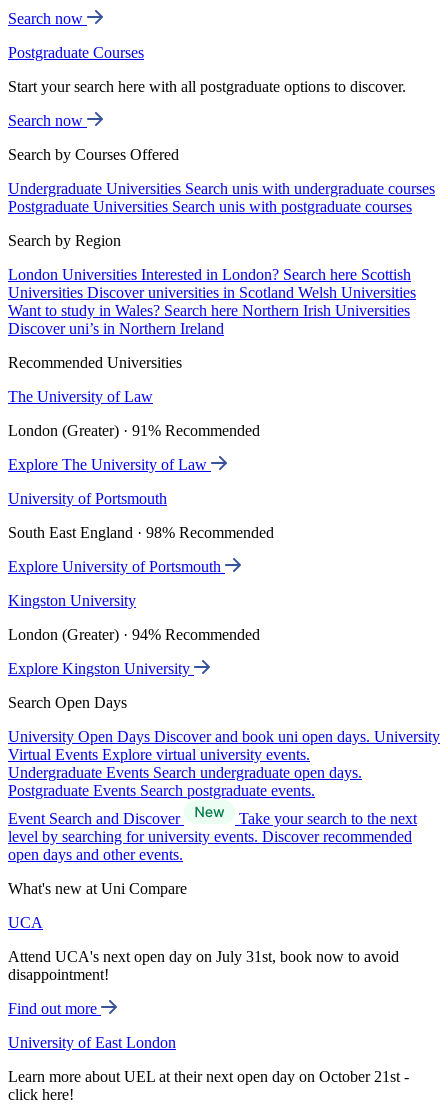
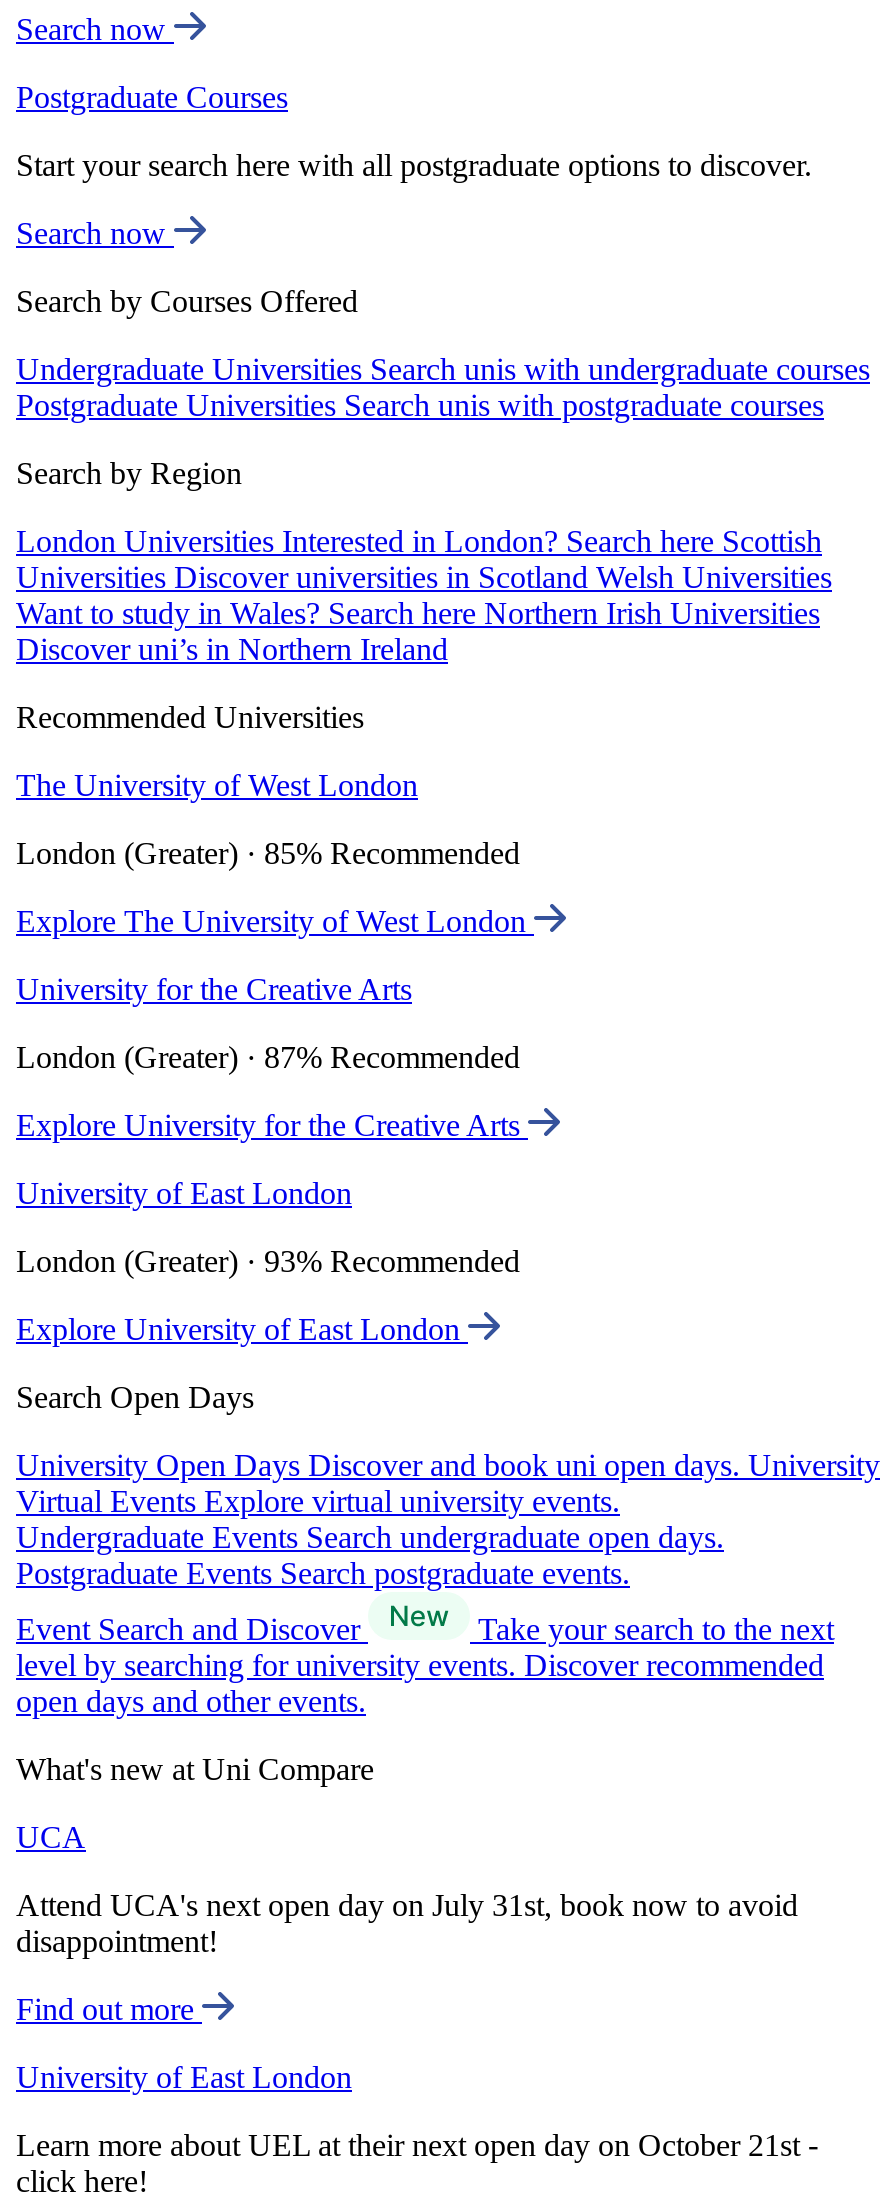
[8,388,153,405] The University of Law -> [16,768,418,802] The University of West London
[8,422,260,439] London (Greater) · 91% Recommended -> [16,836,520,870] London (Greater) · 85% Recommended
[8,456,211,473] Explore The University of Law -> [16,904,534,938] Explore The University of West London
[8,490,167,507] University of Portsmouth -> [16,972,412,1006] University for the Creative Arts
[8,524,274,541] South East England · 98% Recommended -> [16,1040,520,1074] London (Greater) · 87% Recommended
[8,558,225,575] Explore University of Portsmouth -> [16,1108,528,1142] Explore University for the Creative Arts
[8,592,136,609] Kingston University -> [16,1176,352,1210] University of East London
[8,626,260,643] London (Greater) · 94% Recommended -> [16,1244,520,1278] London (Greater) · 93% Recommended
[8,660,194,677] Explore Kingston University -> [16,1312,468,1346] Explore University of East London

